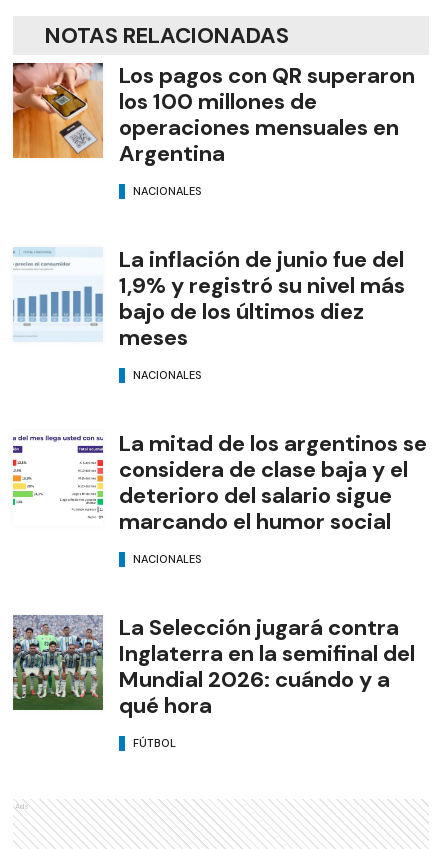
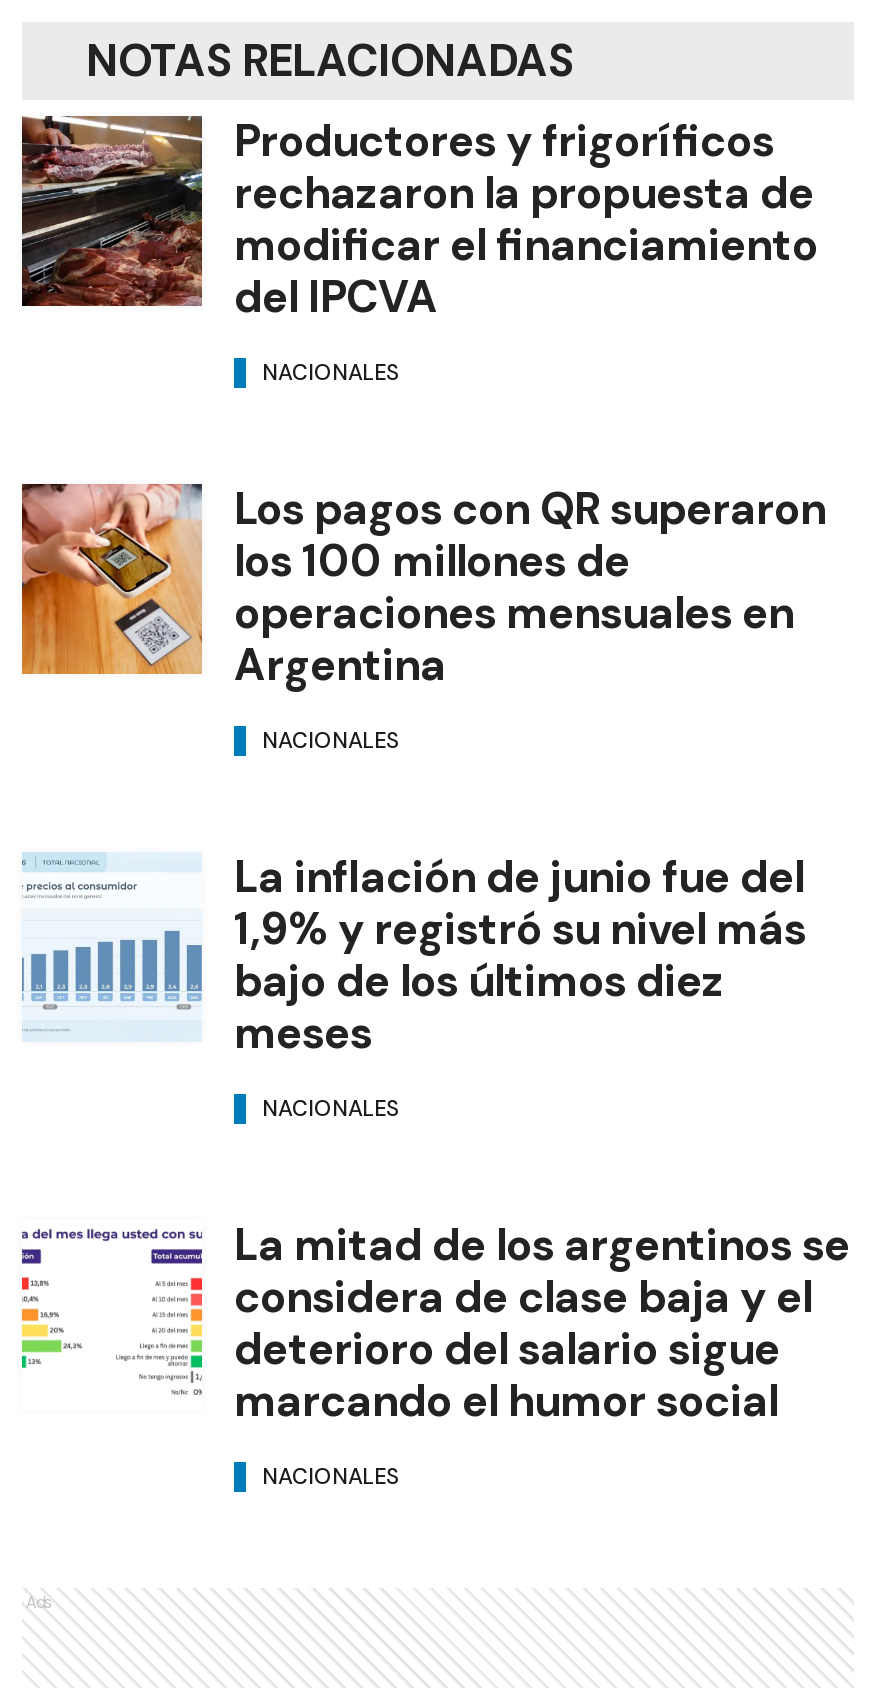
none -> [20,113,818,386] [image] | Productores y frigoríficos | rechazaron la propuesta de | modificar el financiamiento | del IPCVA | NACIONALES
moved [11,61,427,566] -> [18,480,850,1490]: [image] | Los pagos con QR superaron | los 100 millones de | ... | marcando el humor social | NACIONALES
[12,613,415,750] [image] | La Selección jugará contra | Inglaterra en la semifinal del | Mundial 2026: cuándo y a | qué hora | FÚTBOL -> none

